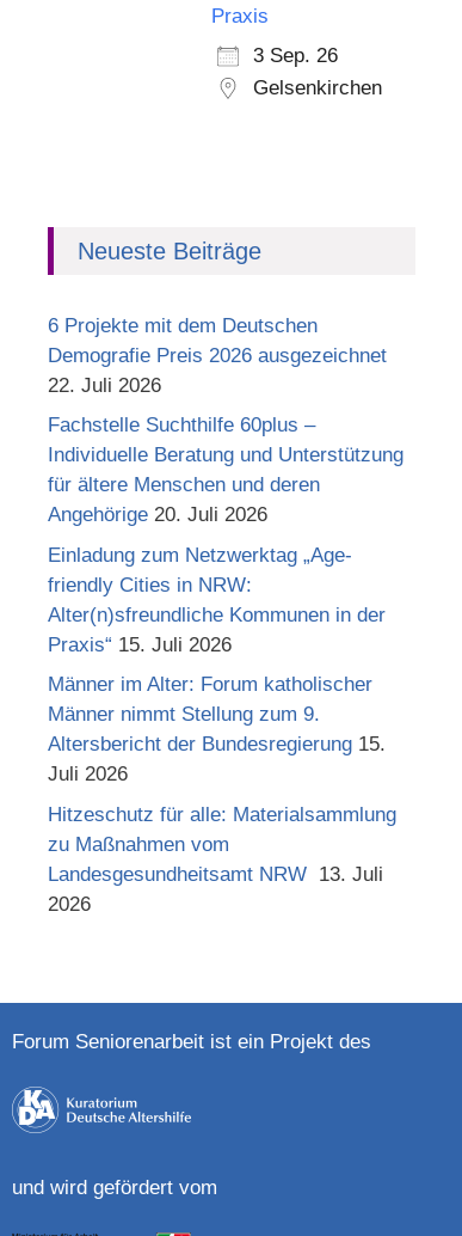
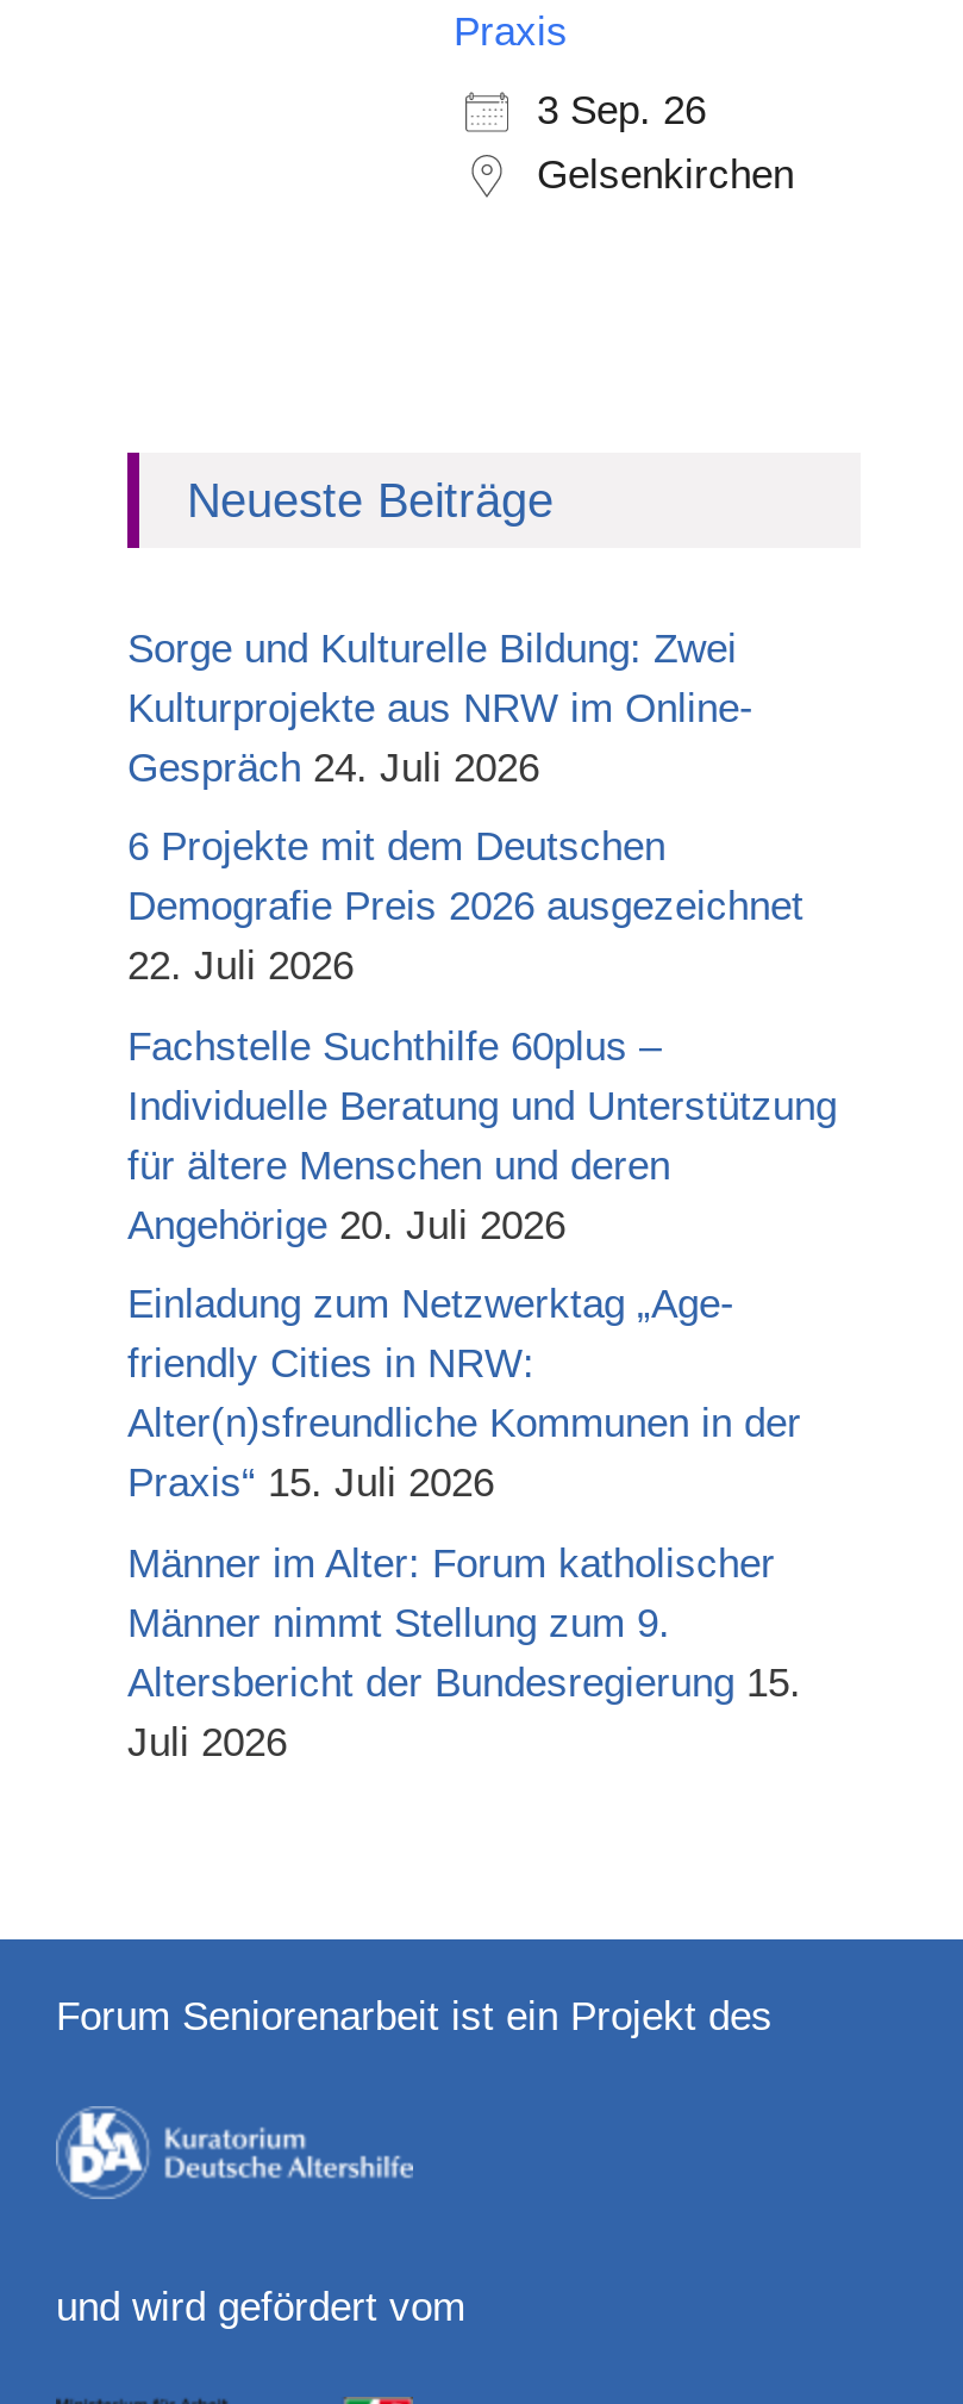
none -> [127,625,753,790] Sorge und Kulturelle Bildung: Zwei | Kulturprojekte aus NRW im Online- | Gespräch 24. Juli 2026
moved [48,314,404,785] -> [127,824,837,1764]: 6 Projekte mit dem Deutschen | Demografie Preis 2026 ausgezeichnet | 22. Juli 2026 | ... | Altersbericht der Bundesregierung 15. | Juli 2026
[48,803,396,915] Hitzeschutz für alle: Materialsammlung | zu Maßnahmen vom | Landesgesundheitsamt NRW 13. Juli | 2026 -> none

